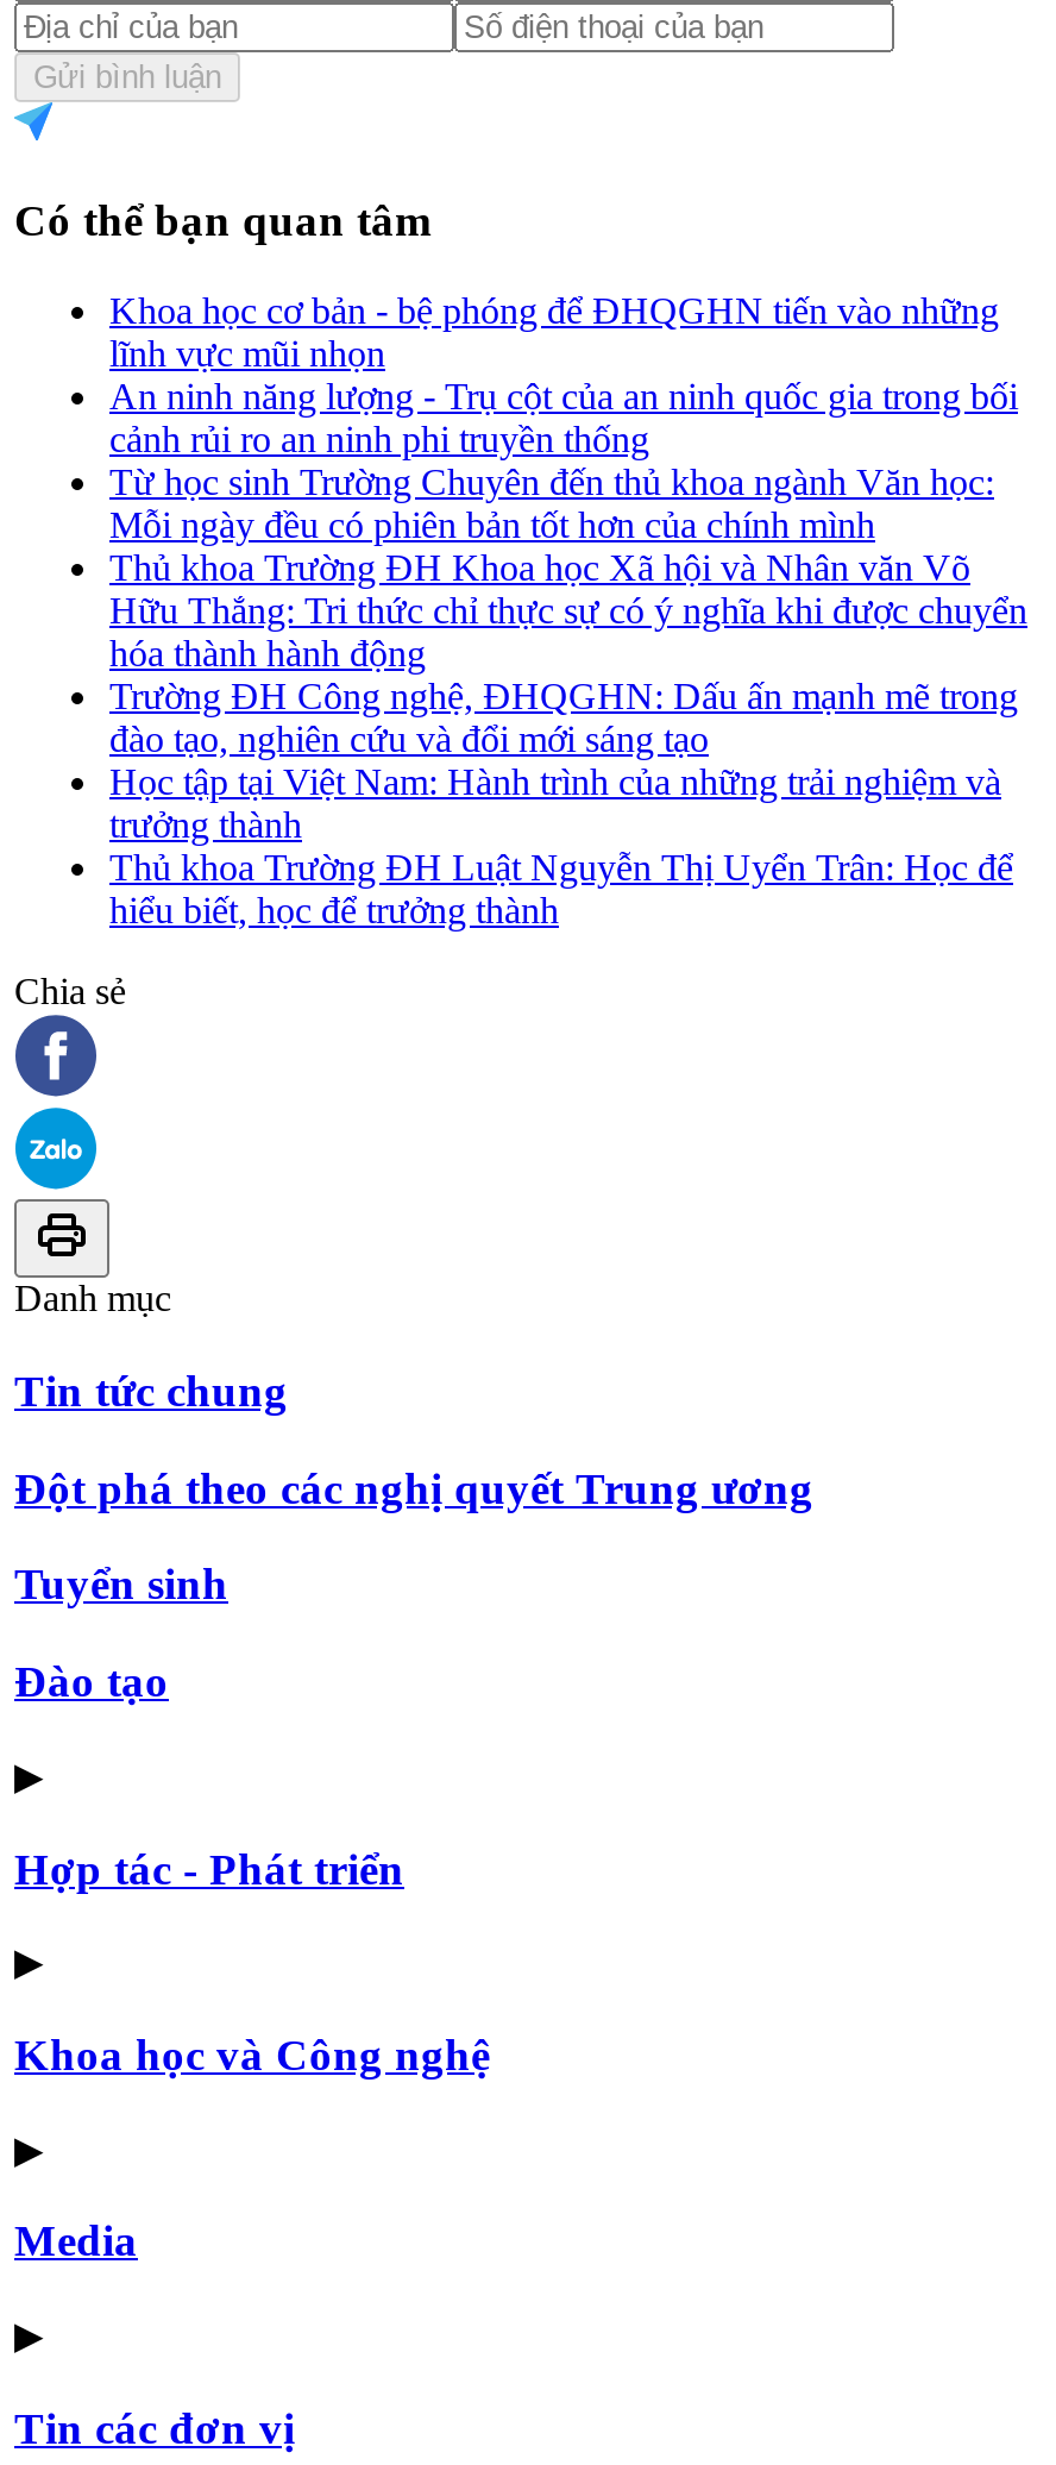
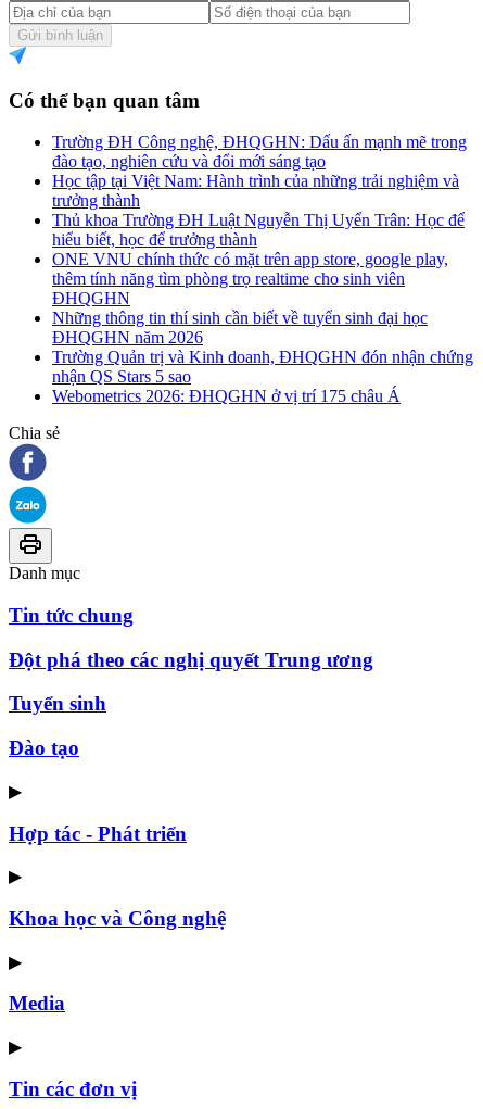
[109,291,1027,674] Khoa học cơ bản - bệ phóng để ĐHQGHN tiến vào những | lĩnh vực mũi nhọn | An ninh năng lượng - Trụ cột của an ninh quốc gia trong bối | cảnh rủi ro an ninh phi truyền thống | Từ học sinh Trường Chuyên đến thủ khoa ngành Văn học: | Mỗi ngày đều có phiên bản tốt hơn của chính mình | Thủ khoa Trường ĐH Khoa học Xã hội và Nhân văn Võ | Hữu Thắng: Tri thức chỉ thực sự có ý nghĩa khi được chuyển | hóa thành hành động -> none
moved [109,676,1018,931] -> [52,133,467,249]: Trường ĐH Công nghệ, ĐHQGHN: Dấu ấn mạnh mẽ trong | đào tạo, nghiên cứu và đổi mới sáng tạo | Học tập tại Việt Nam: Hành trình của những trải nghiệm và | trưởng thành | Thủ khoa Trường ĐH Luật Nguyễn Thị Uyển Trân: Học để | hiểu biết, học để trưởng thành
none -> [52,250,473,405] ONE VNU chính thức có mặt trên app store, google play, | thêm tính năng tìm phòng trọ realtime cho sinh viên | ĐHQGHN | Những thông tin thí sinh cần biết về tuyển sinh đại học | ĐHQGHN năm 2026 | Trường Quản trị và Kinh doanh, ĐHQGHN đón nhận chứng | nhận QS Stars 5 sao | Webometrics 2026: ĐHQGHN ở vị trí 175 châu Á

